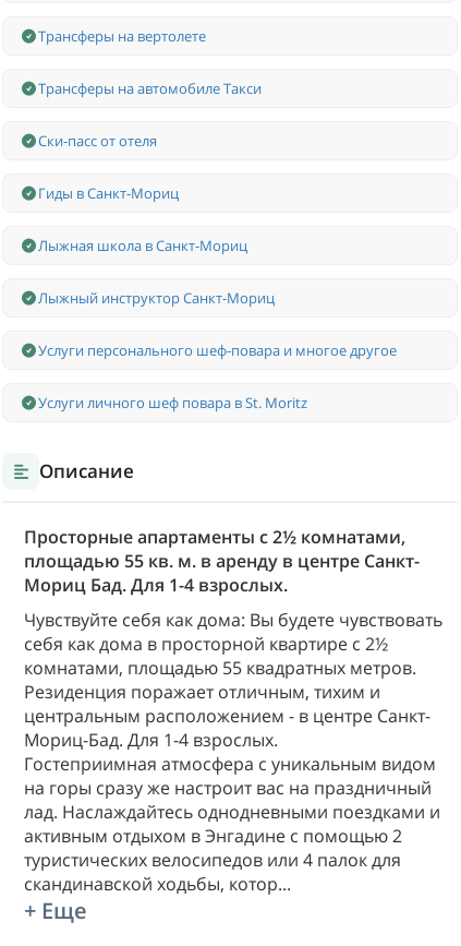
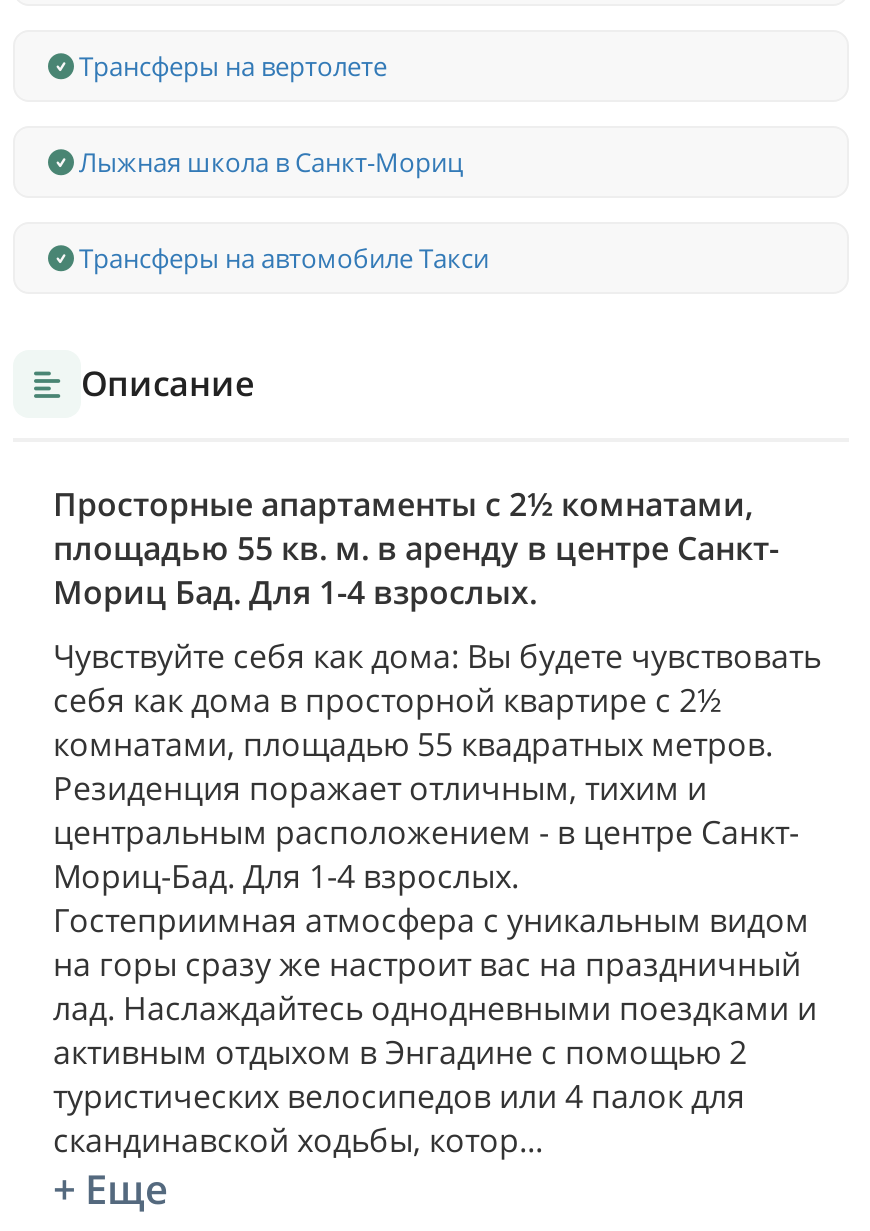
moved [38,79,262,99] -> [79,241,489,277]: Трансферы на автомобиле Такси
[38,131,397,413] Ски-пасс от отеля | Гиды в Санкт-Мориц | Лыжный инструктор Санкт-Мориц | Услуги персонального шеф-повара и многое другое | Услуги личного шеф повара в St. Moritz -> none
moved [38,236,247,256] -> [79,145,463,181]: Лыжная школа в Санкт-Мориц

